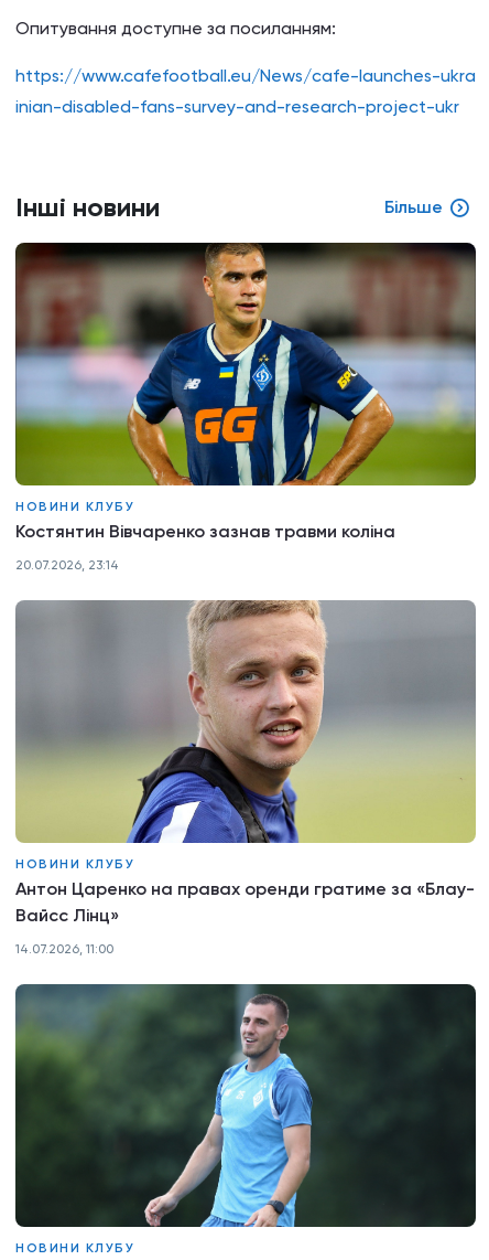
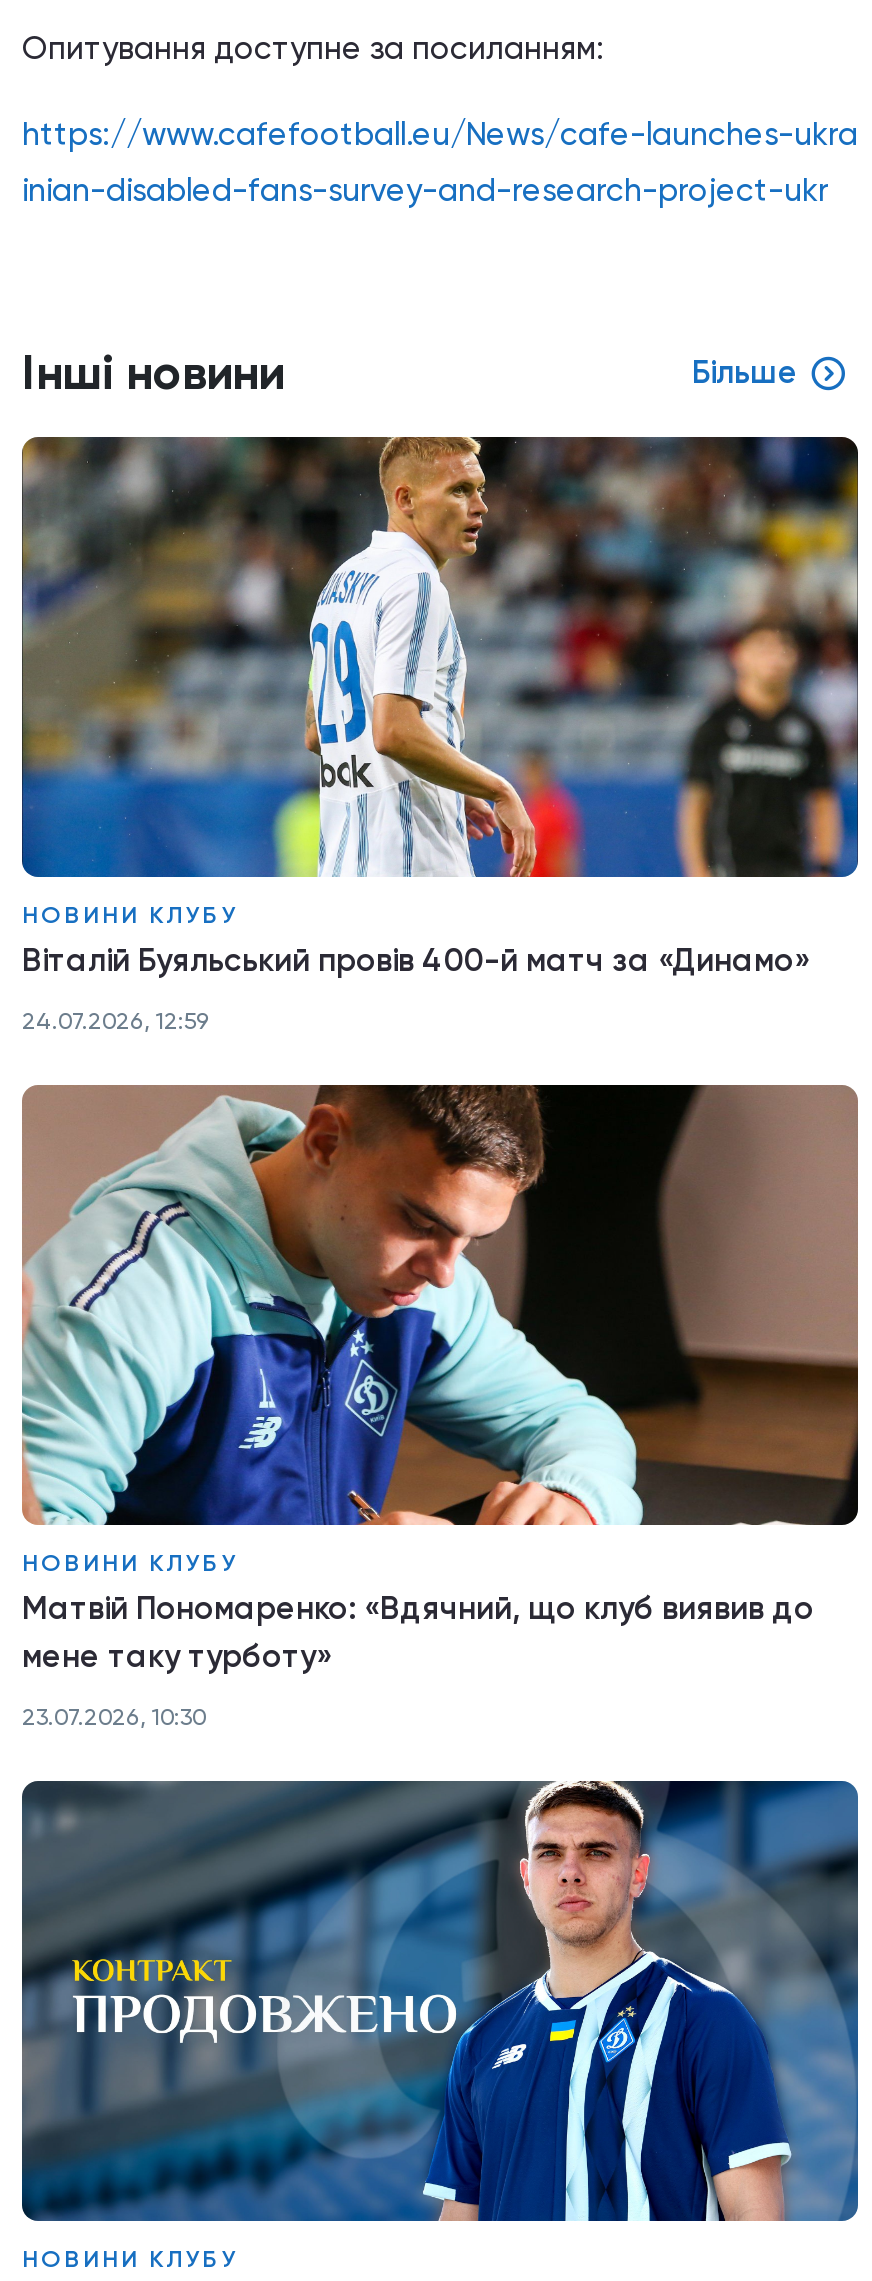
[14,242,477,542] [image] | Костянтин Вівчаренко зазнав травми коліна -> [20,435,860,979] [image] | Віталій Буяльський провів 400-й матч за «Динамо»
[15,557,119,573] 20.07.2026, 23:14 -> [22,1007,210,1035] 24.07.2026, 12:59
[15,599,476,926] [image] | Антон Царенко на правах оренди гратиме за «Блау- | Вайсс Лінц» -> [20,1083,860,1675] [image] | Матвій Пономаренко: «Вдячний, що клуб виявив до | мене таку турботу»
[15,941,113,957] 14.07.2026, 11:00 -> [22,1703,206,1731] 23.07.2026, 10:30
[15,983,477,1228] [image] -> [22,1781,860,2223] [image]

